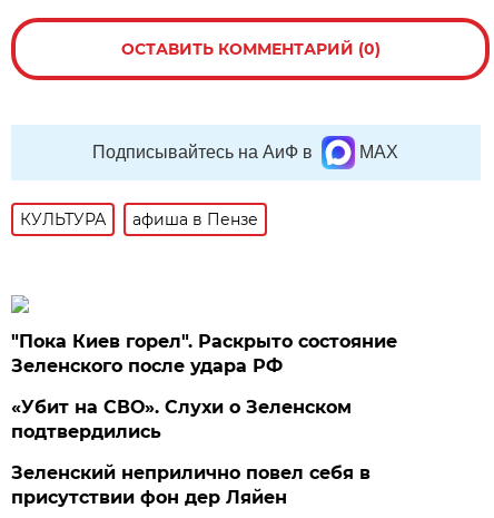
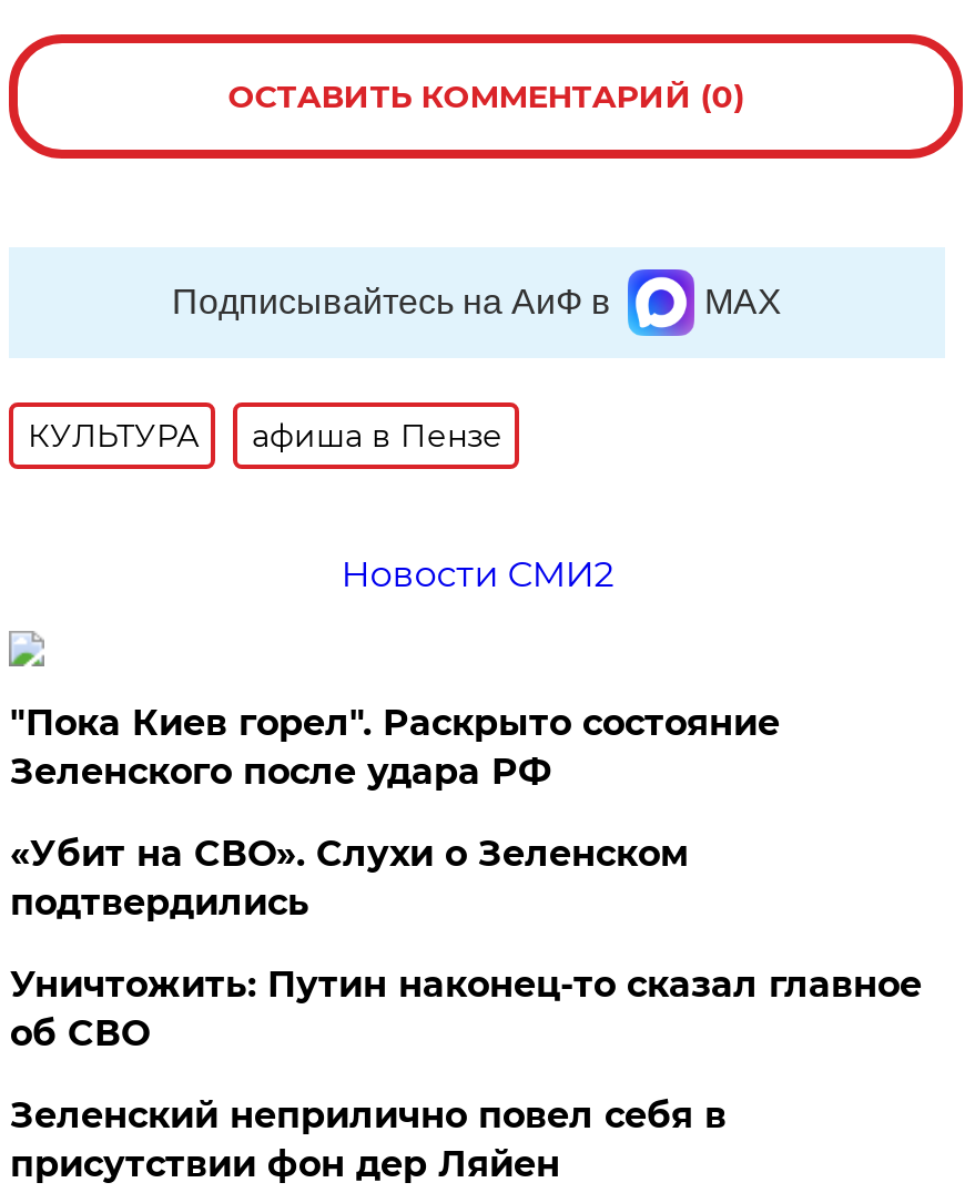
none -> [341,553,614,595] Новости СМИ2
none -> [10,964,922,1054] Уничтожить: Путин наконец-то сказал главное | об СВО

